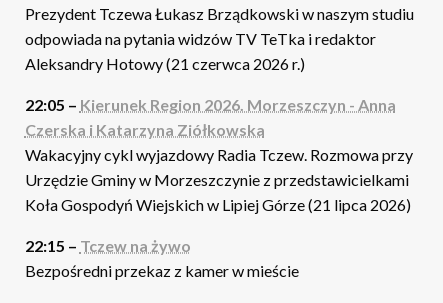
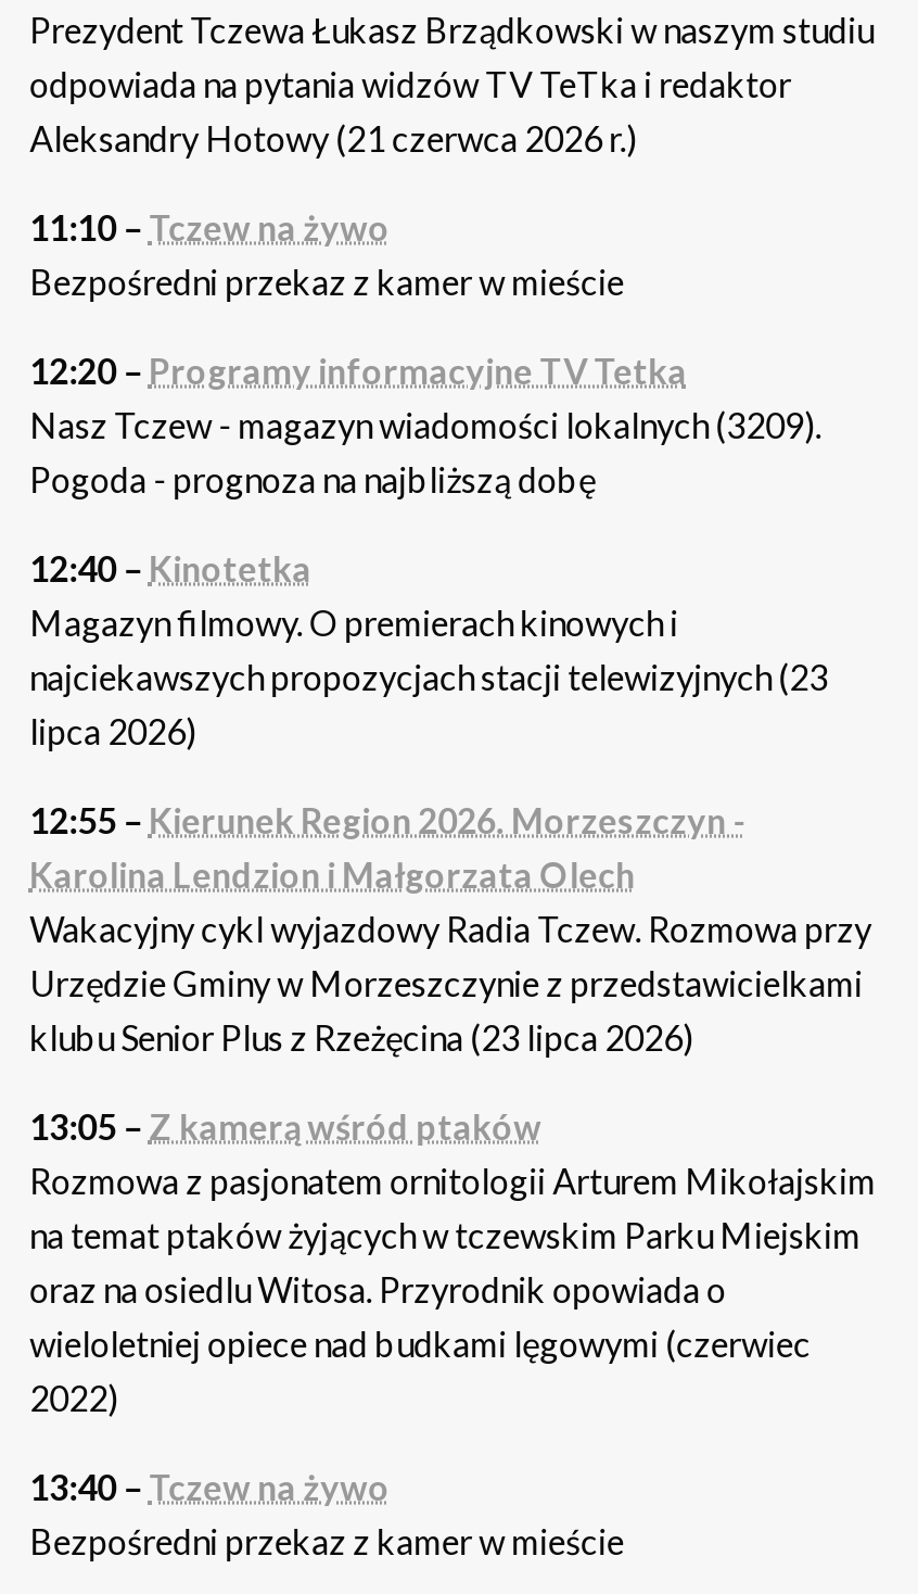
[25,95,396,139] 22:05 – Kierunek Region 2026. Morzeszczyn - Anna | Czerska i Katarzyna Ziółkowska -> [30,205,828,894] 11:10 – Tczew na żywo | Bezpośredni przekaz z kamer w mieście | 12:20 – Programy informacyjne TV Tetka | Nasz Tczew - magazyn wiadomości lokalnych (3209). | Pogoda - prognoza na najbliższą dobę | 12:40 – Kinotetka | Magazyn filmowy. O premierach kinowych i | najciekawszych propozycjach stacji telewizyjnych (23 | lipca 2026) | 12:55 – Kierunek Region 2026. Morzeszczyn - | Karolina Lendzion i Małgorzata Olech
[25,195,411,255] Koła Gospodyń Wiejskich w Lipiej Górze (21 lipca 2026) | 22:15 – Tczew na żywo -> [30,1015,876,1506] klubu Senior Plus z Rzeżęcina (23 lipca 2026) | 13:05 – Z kamerą wśród ptaków | Rozmowa z pasjonatem ornitologii Arturem Mikołajskim | na temat ptaków żyjących w tczewskim Parku Miejskim | oraz na osiedlu Witosa. Przyrodnik opowiada o | wieloletniej opiece nad budkami lęgowymi (czerwiec | 2022) | 13:40 – Tczew na żywo

